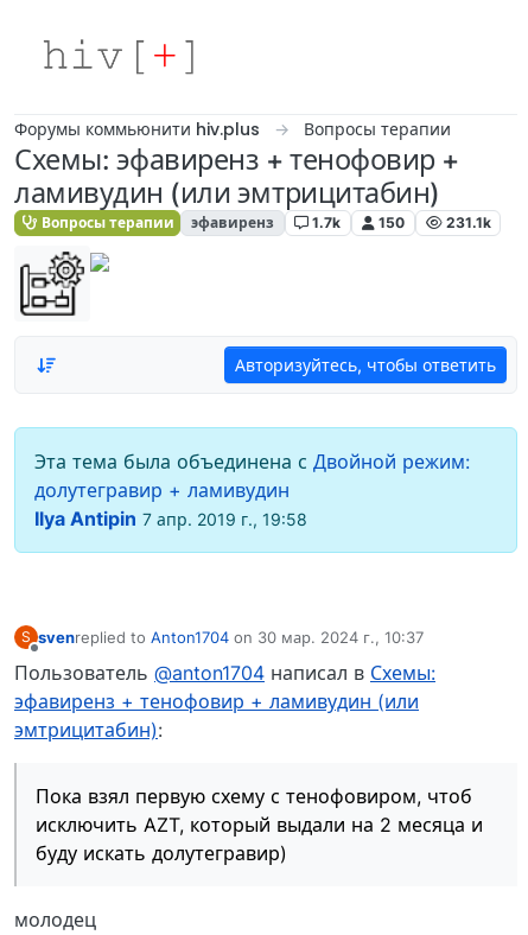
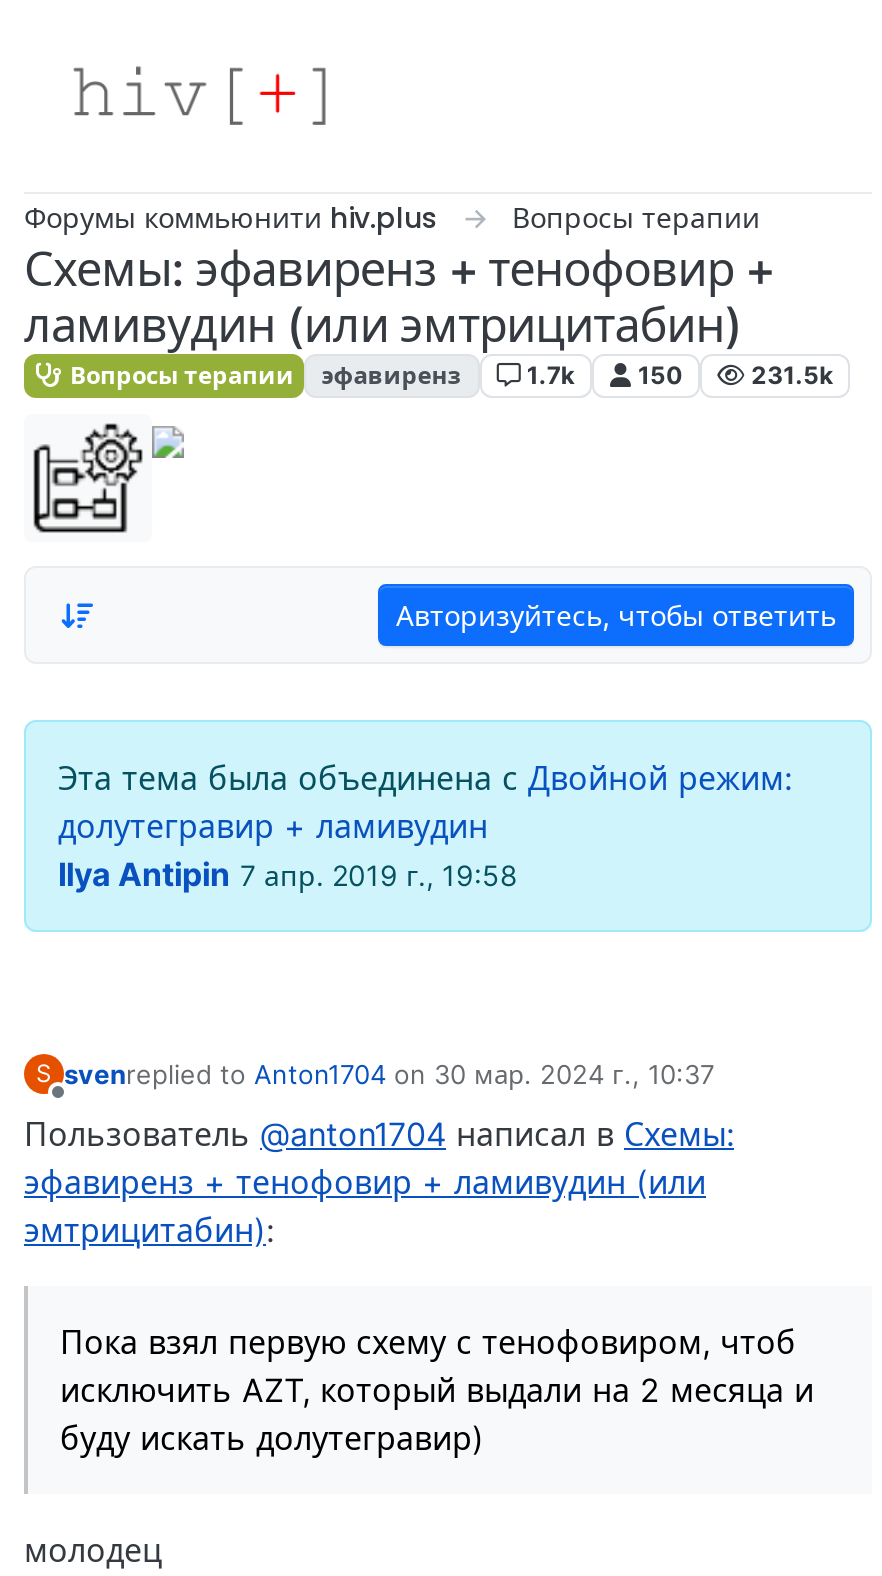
[446,214,491,232] 231.1k -> [751,360,833,390] 231.5k

